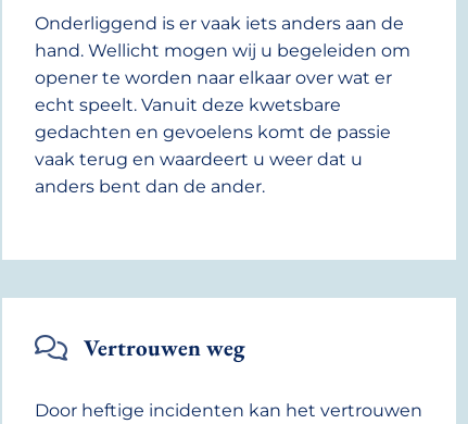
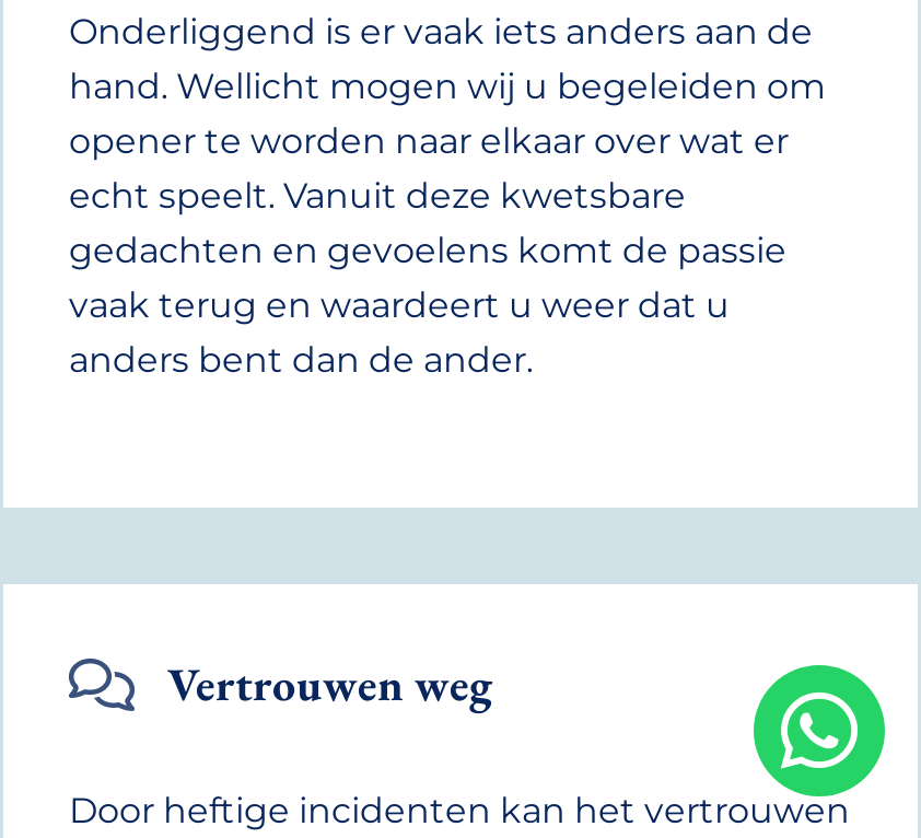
none -> [751,663,887,785] [image]

